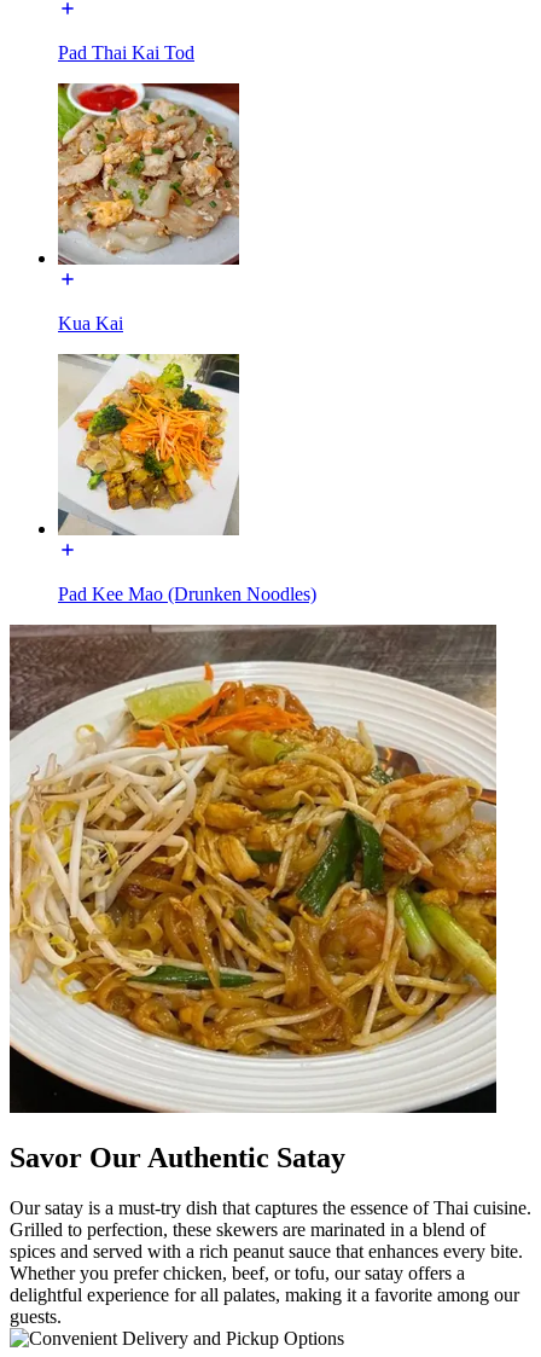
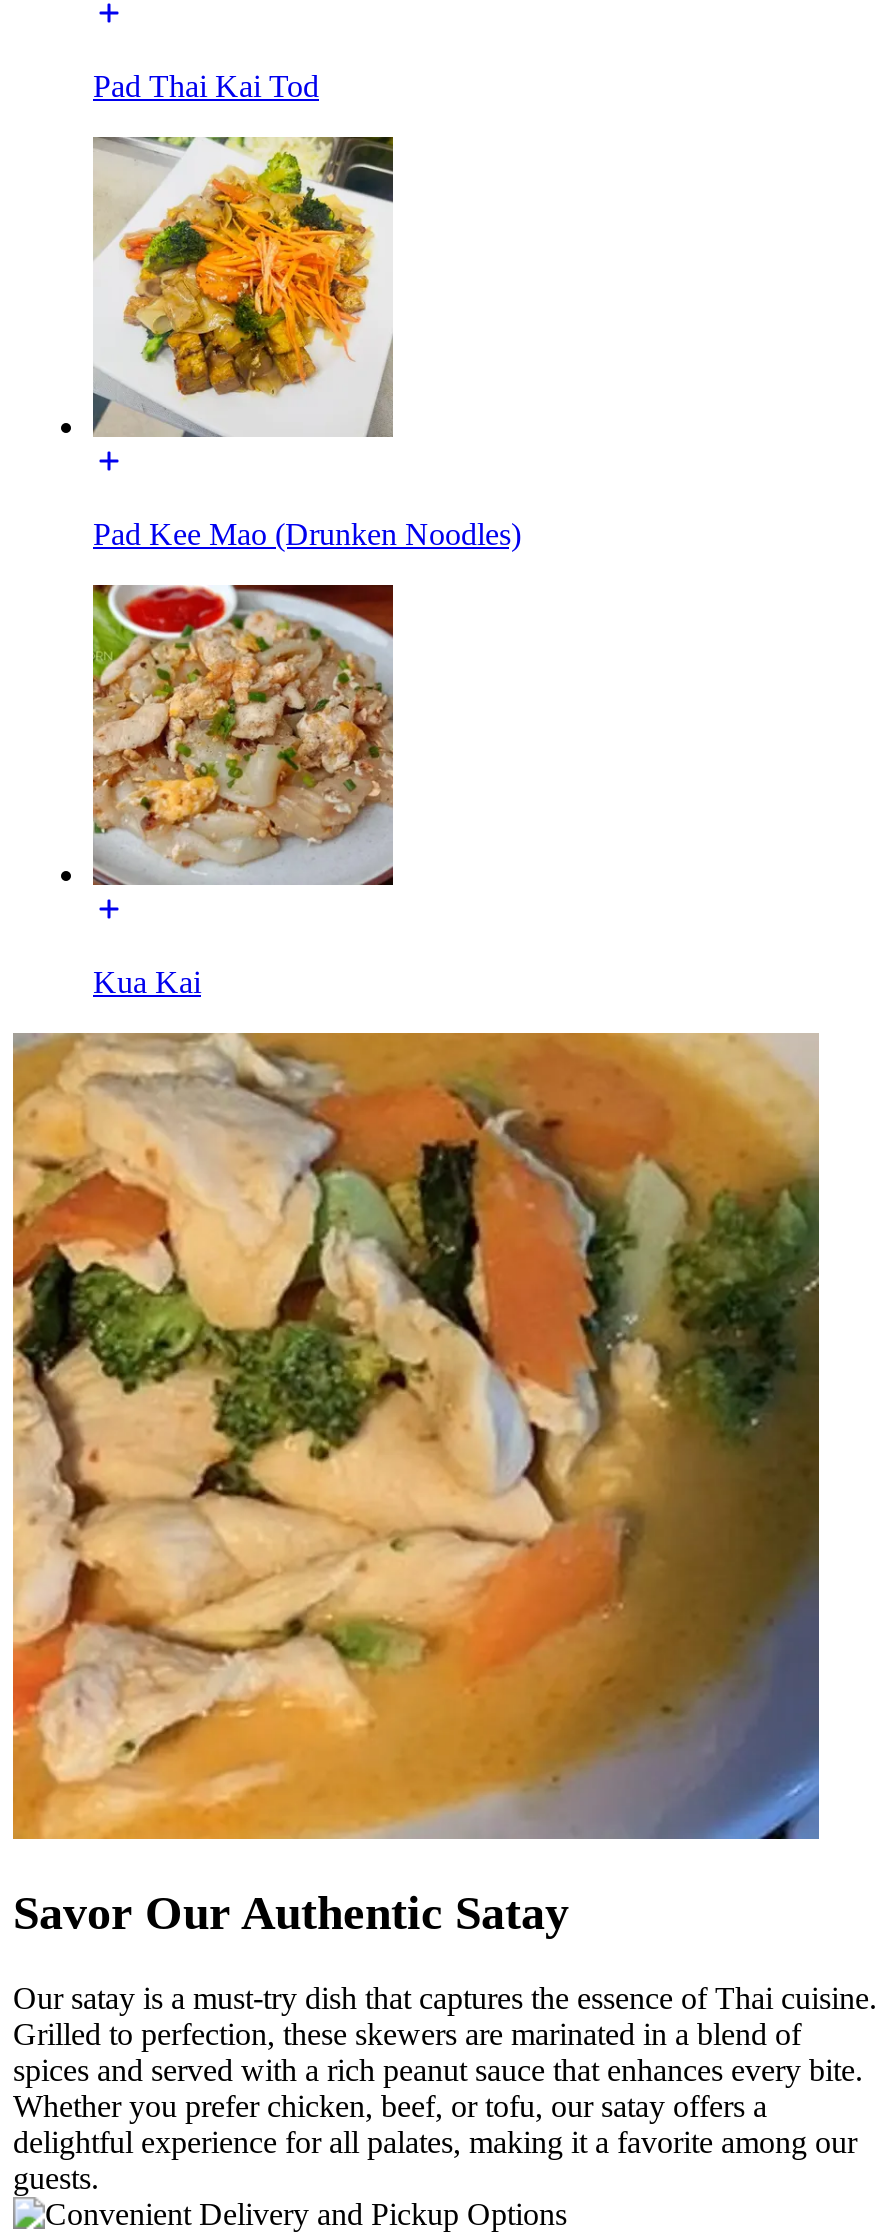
moved [56,82,242,334] -> [89,582,397,999]: [image] | Kua Kai
moved [58,353,239,535] -> [93,134,395,438]: [image]
moved [58,584,316,605] -> [93,517,521,551]: Pad Kee Mao (Drunken Noodles)
[8,624,498,1114] [image] -> [11,1032,821,1842] [image]

